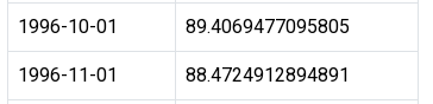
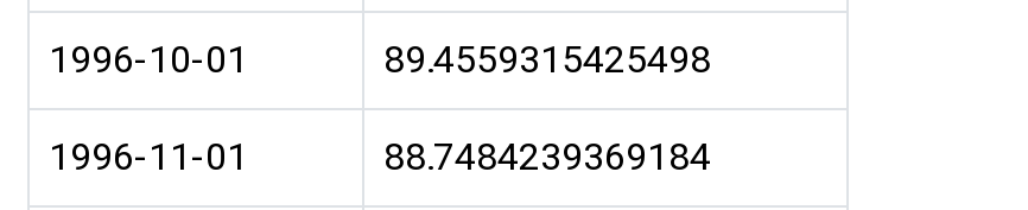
[186,15,350,38] 89.4069477095805 -> [383,37,711,82] 89.4559315425498
[186,64,350,86] 88.4724912894891 -> [383,134,711,179] 88.7484239369184

